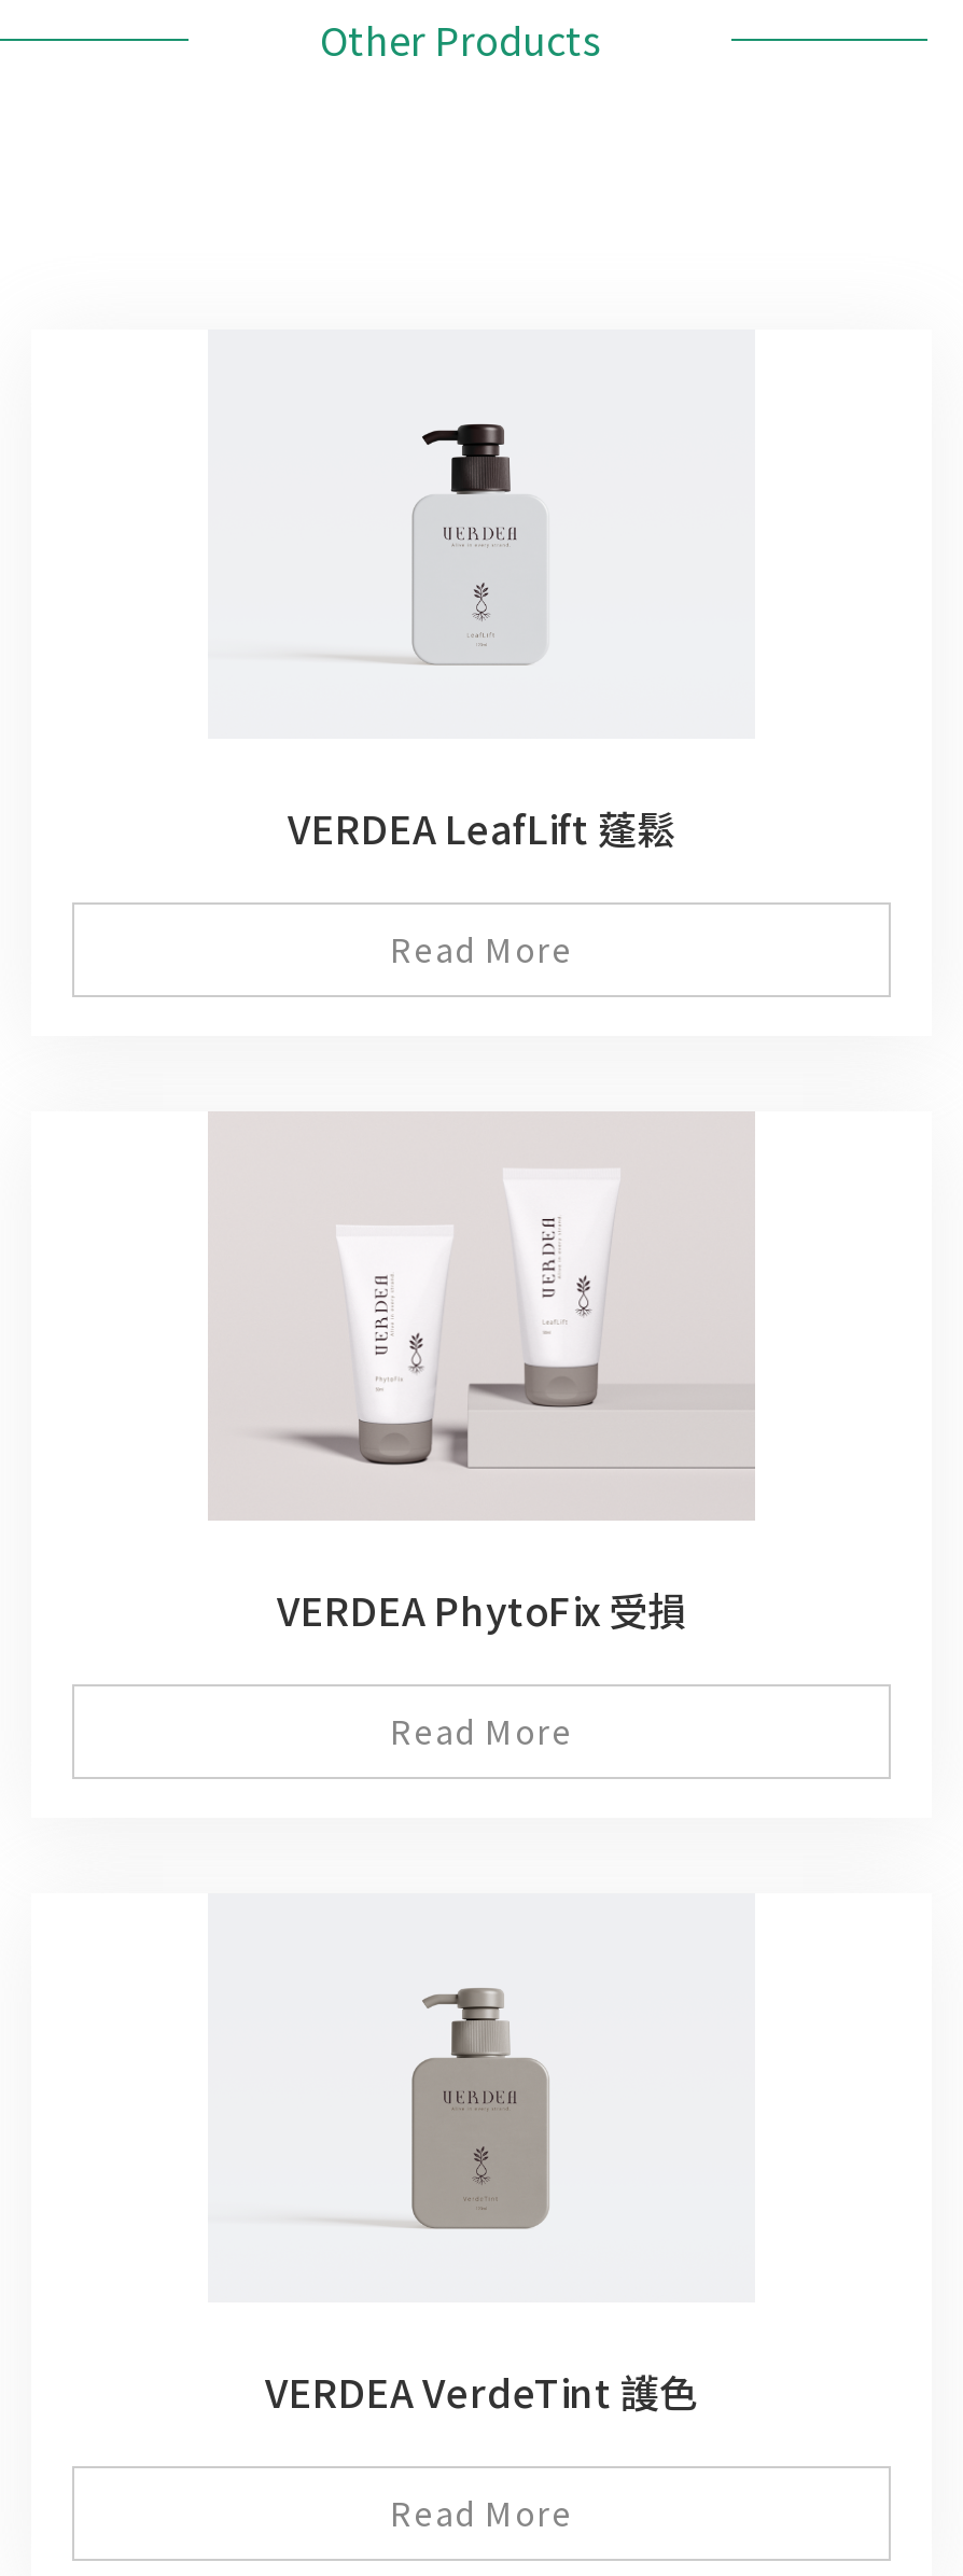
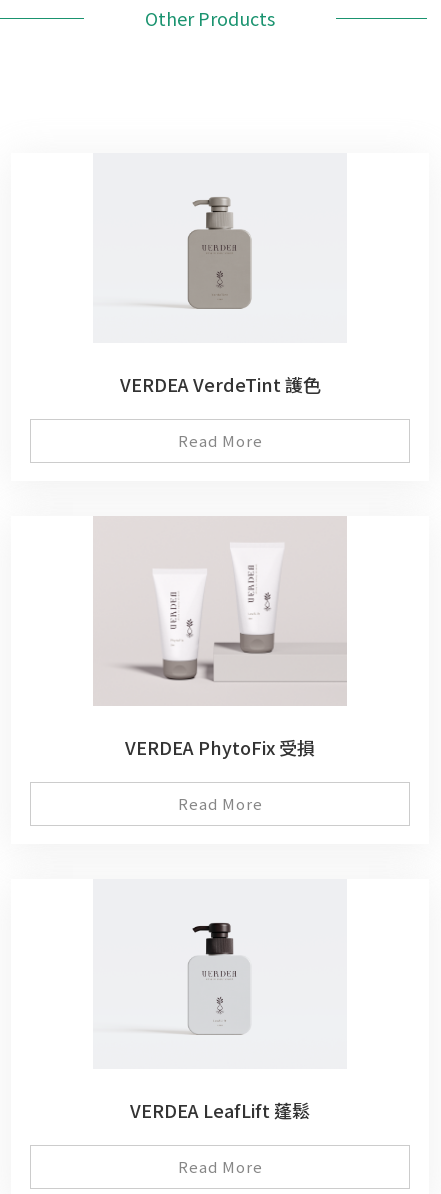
moved [415,422,548,663] -> [189,922,251,1034]: [image]
moved [288,798,675,854] -> [130,1096,310,1122]: VERDEA LeafLift 蓬鬆
moved [413,1986,550,2229] -> [188,196,252,309]: [image]
moved [265,2362,698,2418] -> [119,370,320,396]: VERDEA VerdeTint 護色

